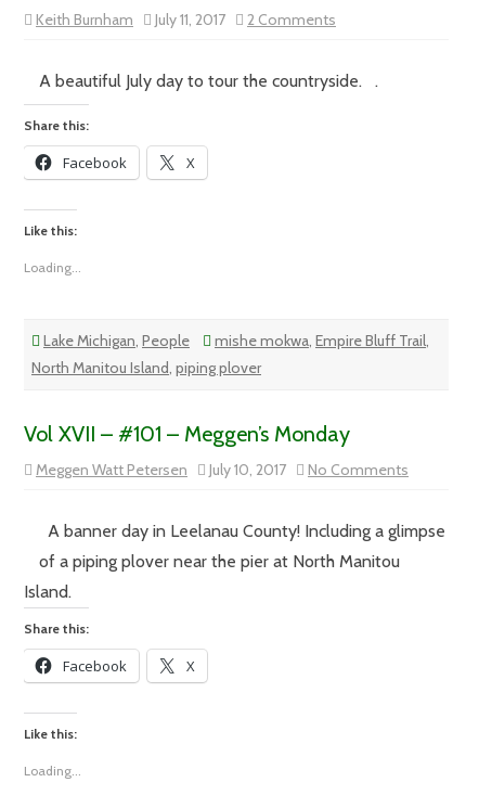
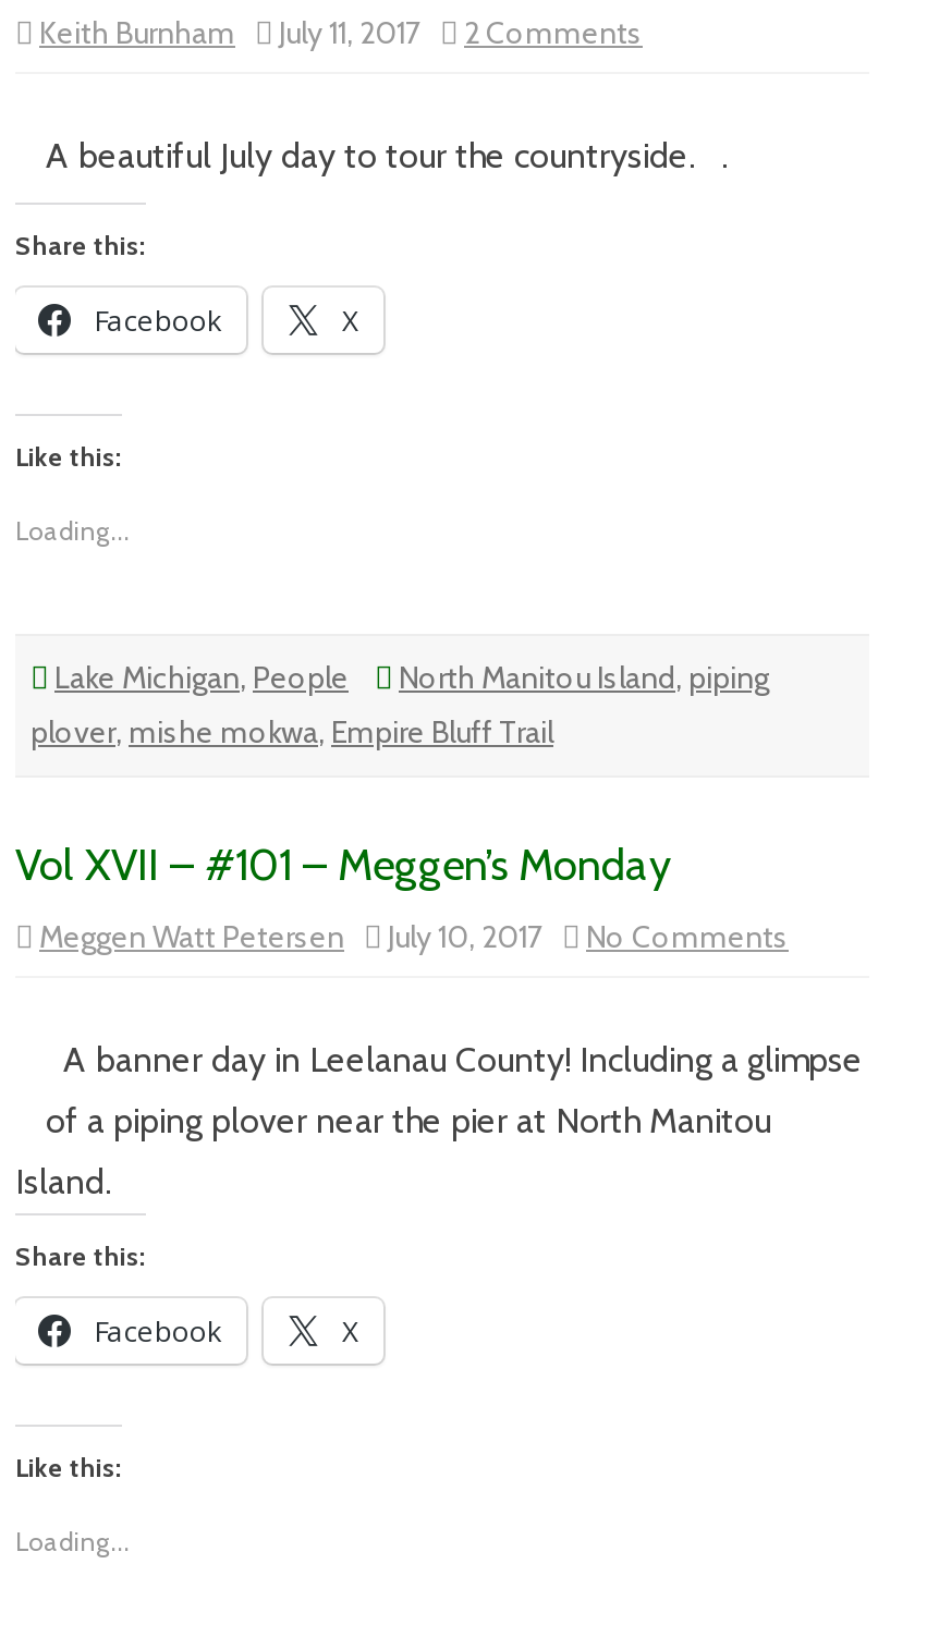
[31,331,429,377] mishe mokwa, Empire Bluff Trail, | North Manitou Island, piping plover -> [31,658,769,752] North Manitou Island, piping | plover, mishe mokwa, Empire Bluff Trail

